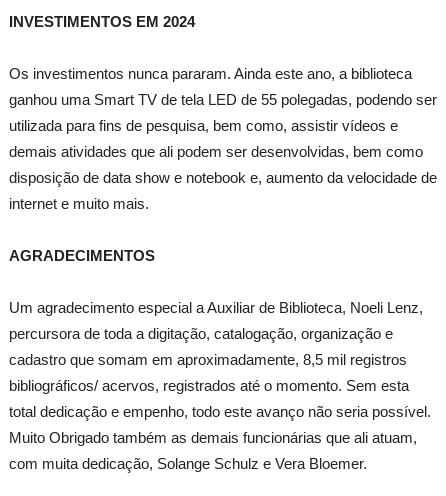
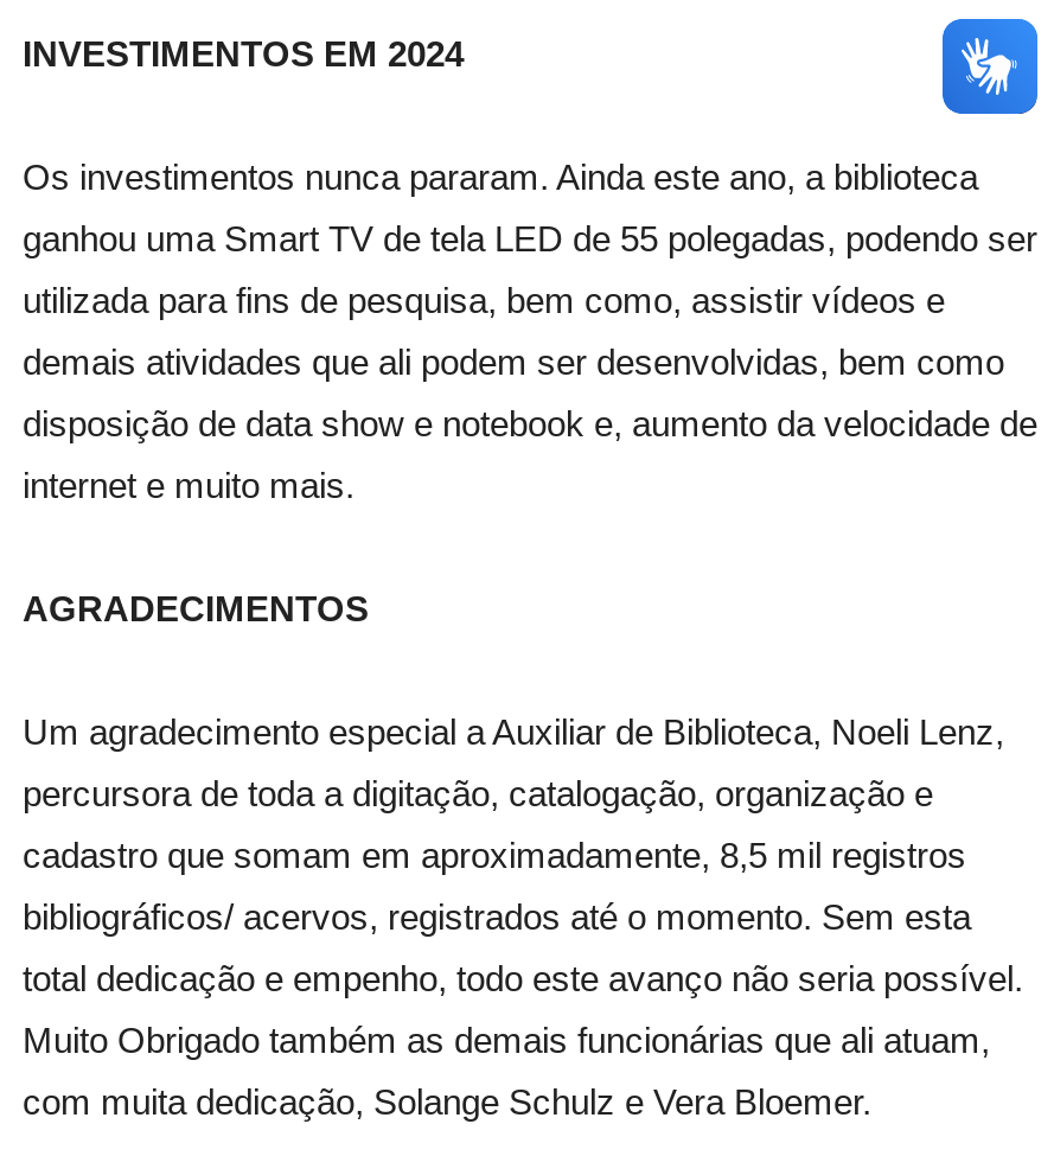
none -> [940,17,1040,116] [image]

